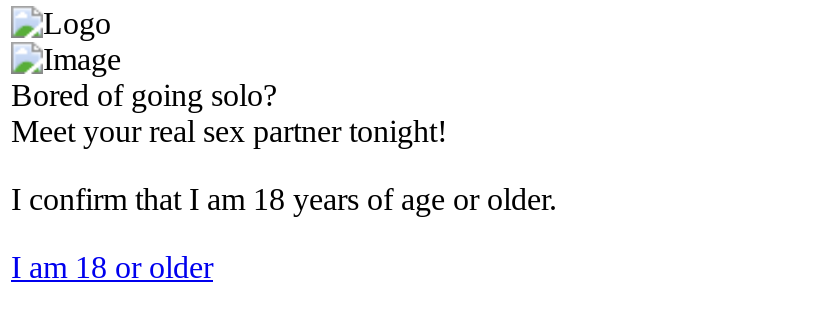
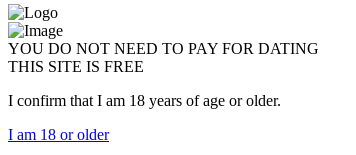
[11,78,447,148] Bored of going solo? | Meet your real sex partner tonight! -> [8,40,319,75] YOU DO NOT NEED TO PAY FOR DATING | THIS SITE IS FREE

